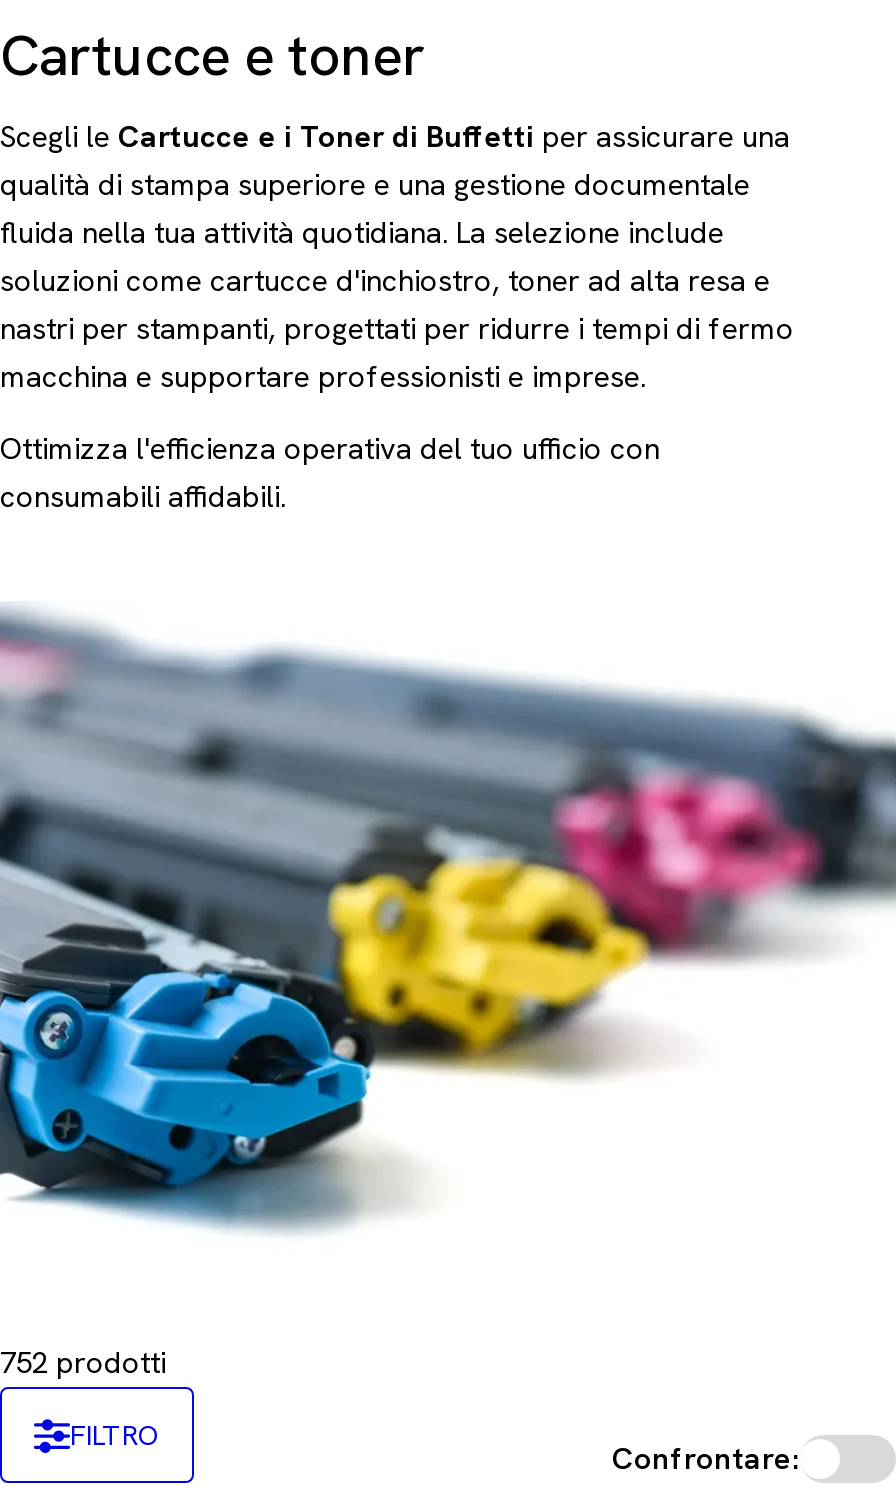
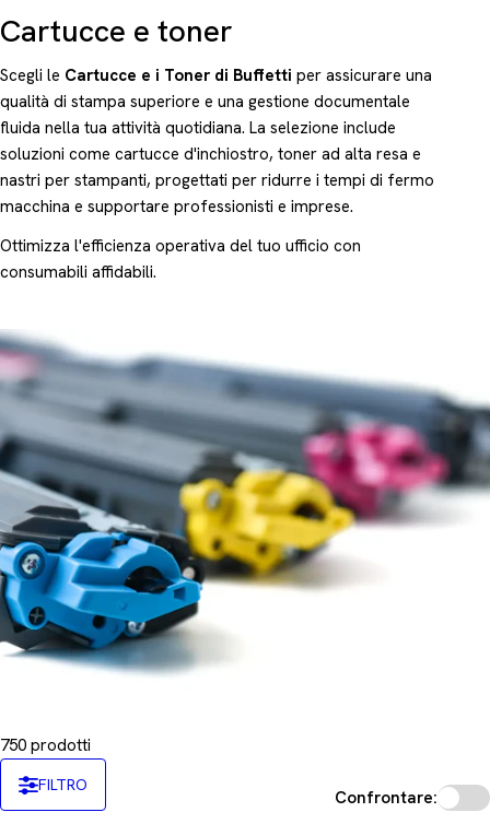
[0,1342,166,1382] 752 prodotti -> [0,734,91,756] 750 prodotti

